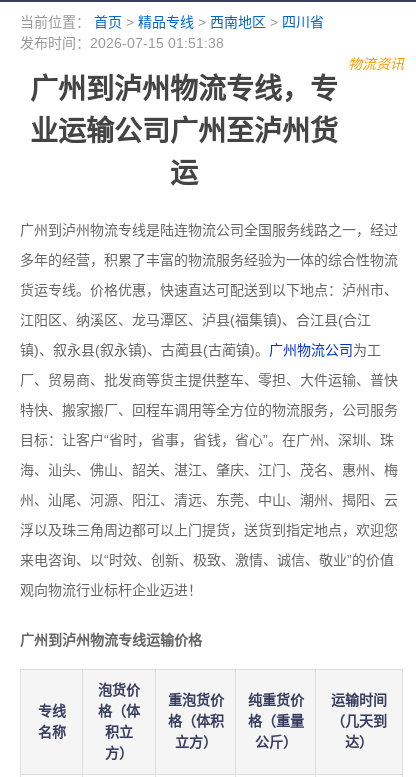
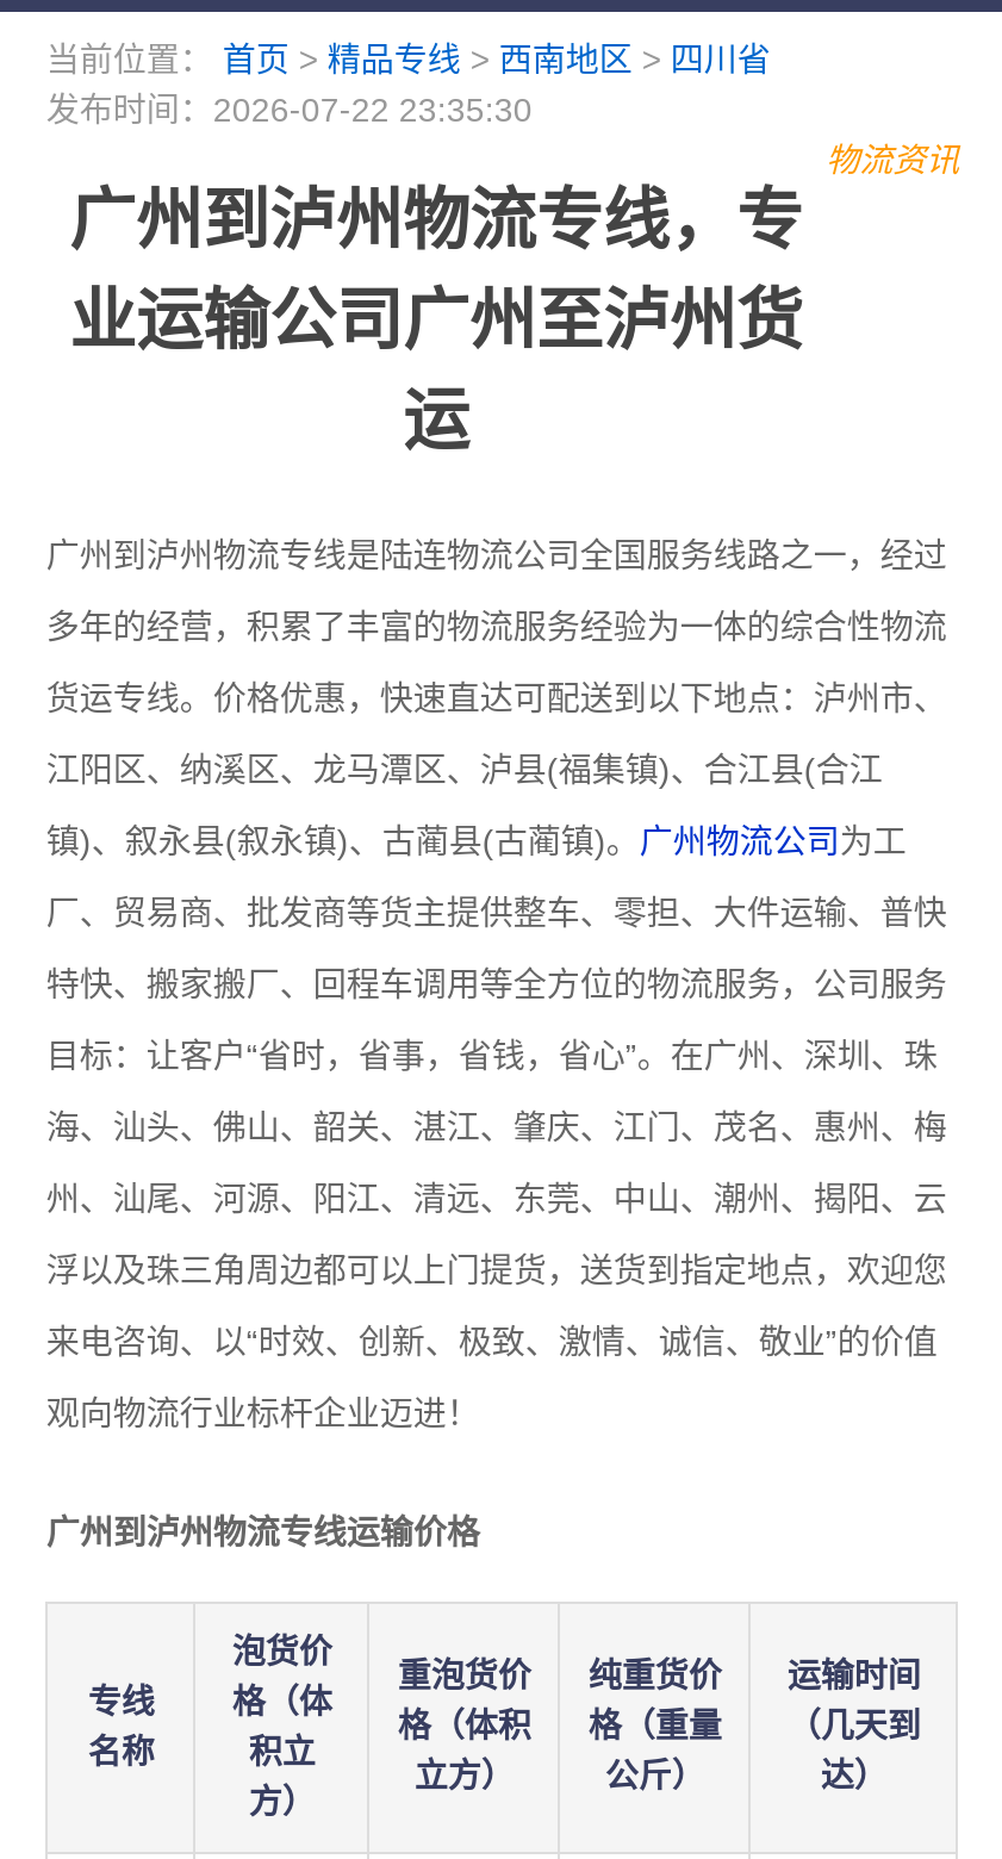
[20,35,224,51] 发布时间：2026-07-15 01:51:38 -> [46,90,532,128] 发布时间：2026-07-22 23:35:30

